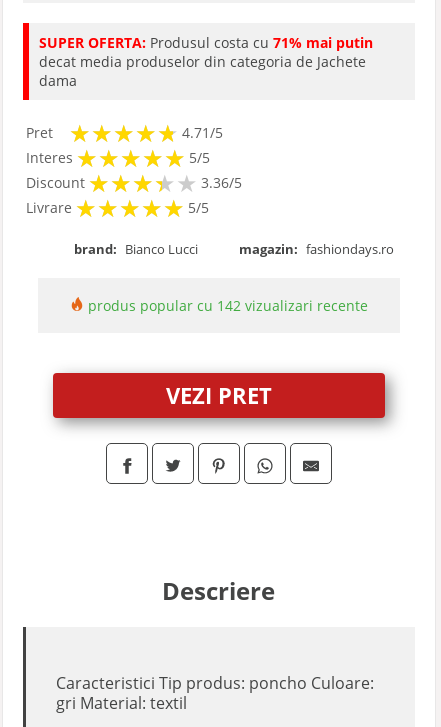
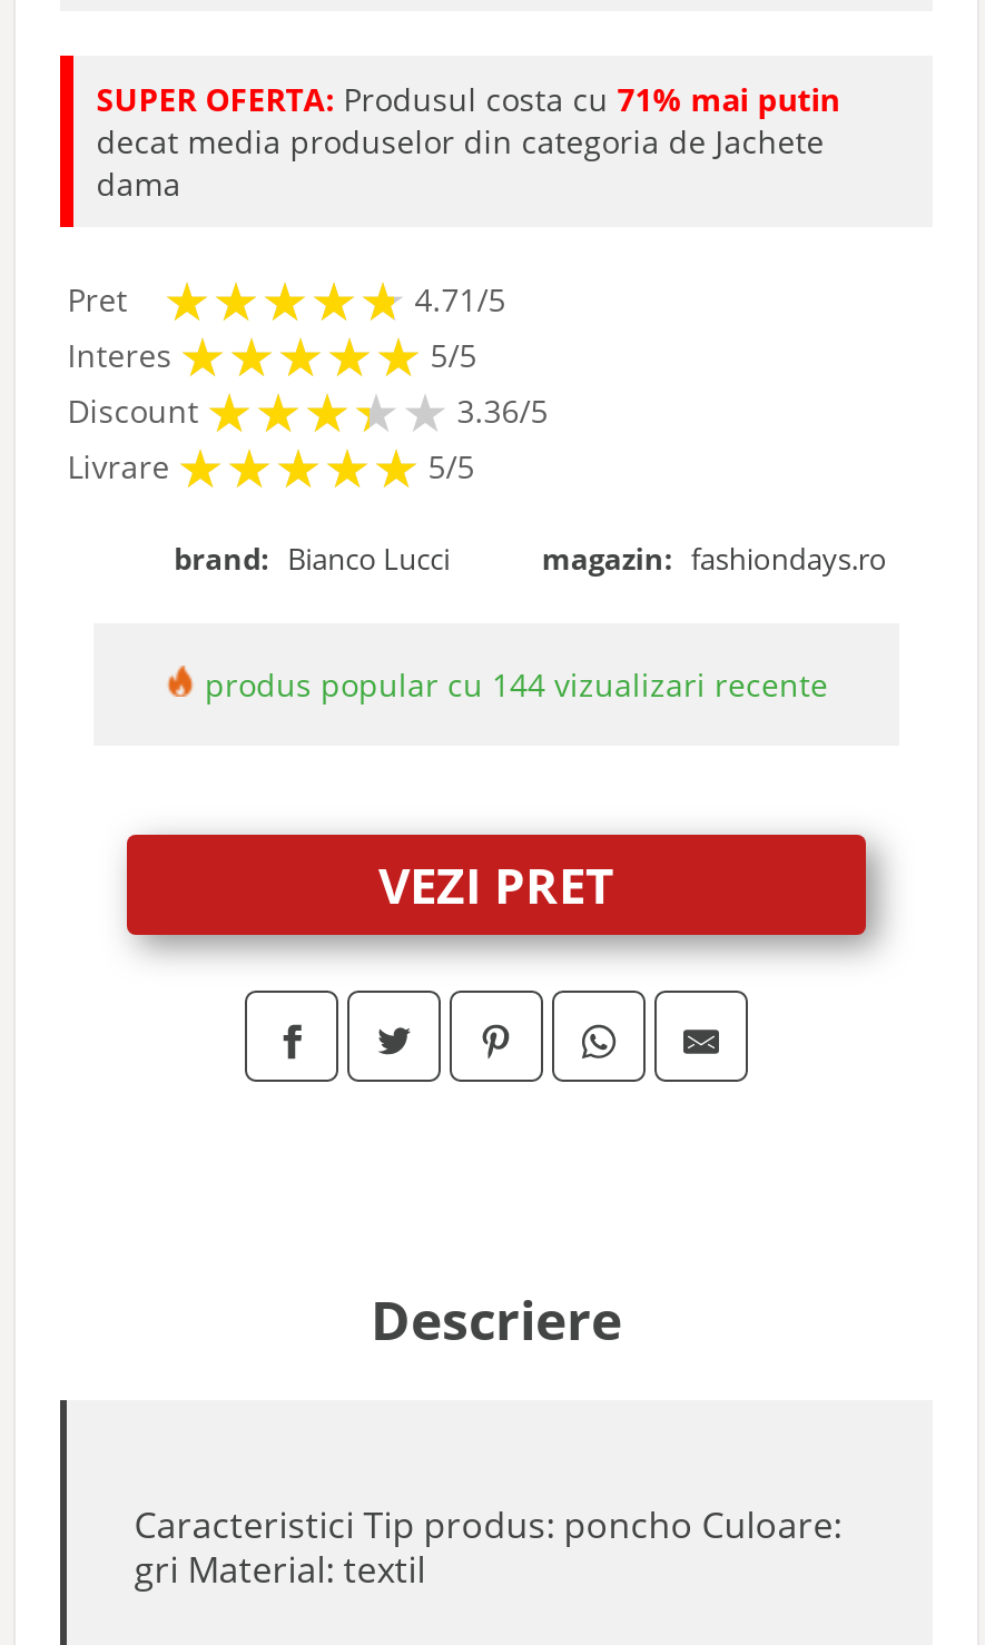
[84,296,368,315] produs popular cu 142 vizualizari recente -> [196,663,828,706] produs popular cu 144 vizualizari recente

